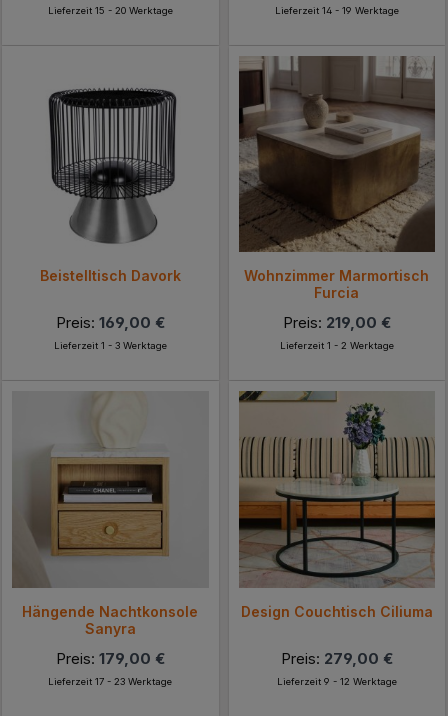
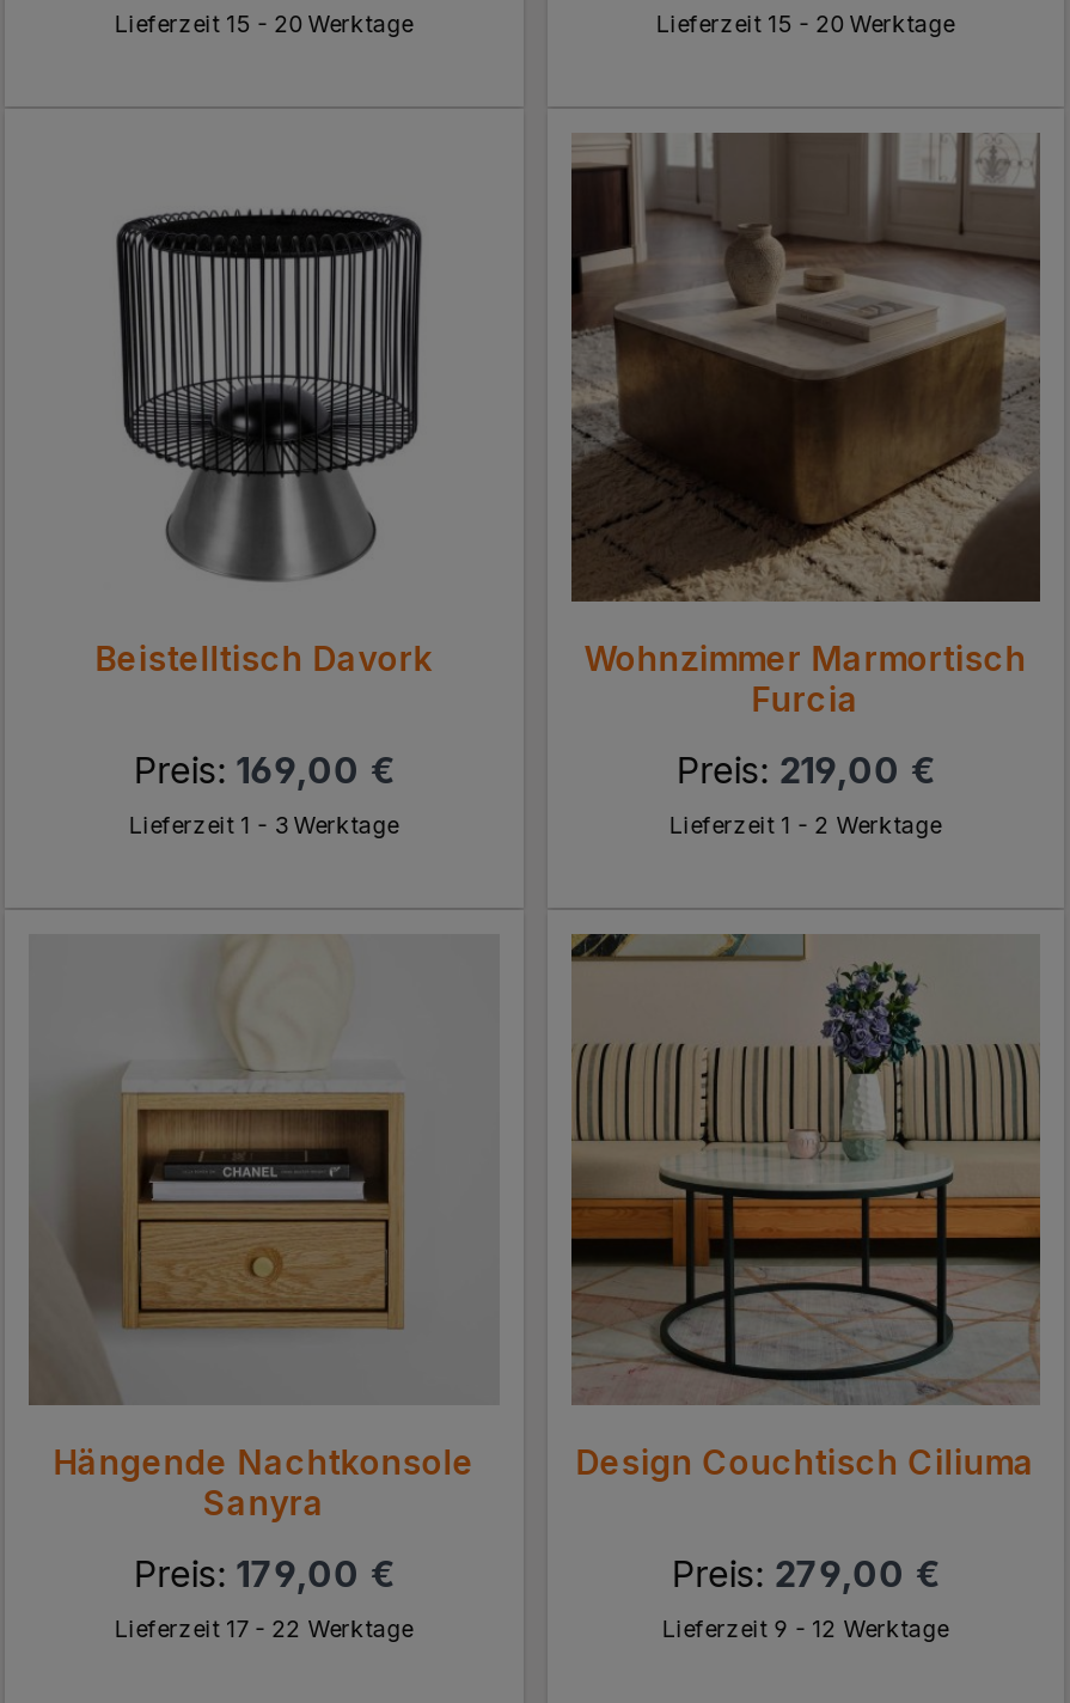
[275,5,399,16] Lieferzeit 14 - 19 Werktage -> [656,11,955,37] Lieferzeit 15 - 20 Werktage
[48,676,172,687] Lieferzeit 17 - 23 Werktage -> [114,1615,413,1642] Lieferzeit 17 - 22 Werktage

